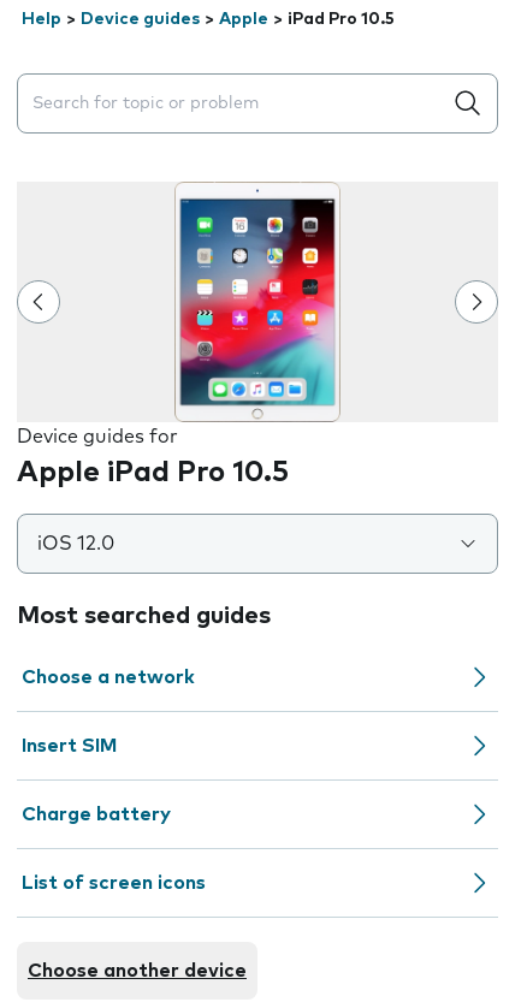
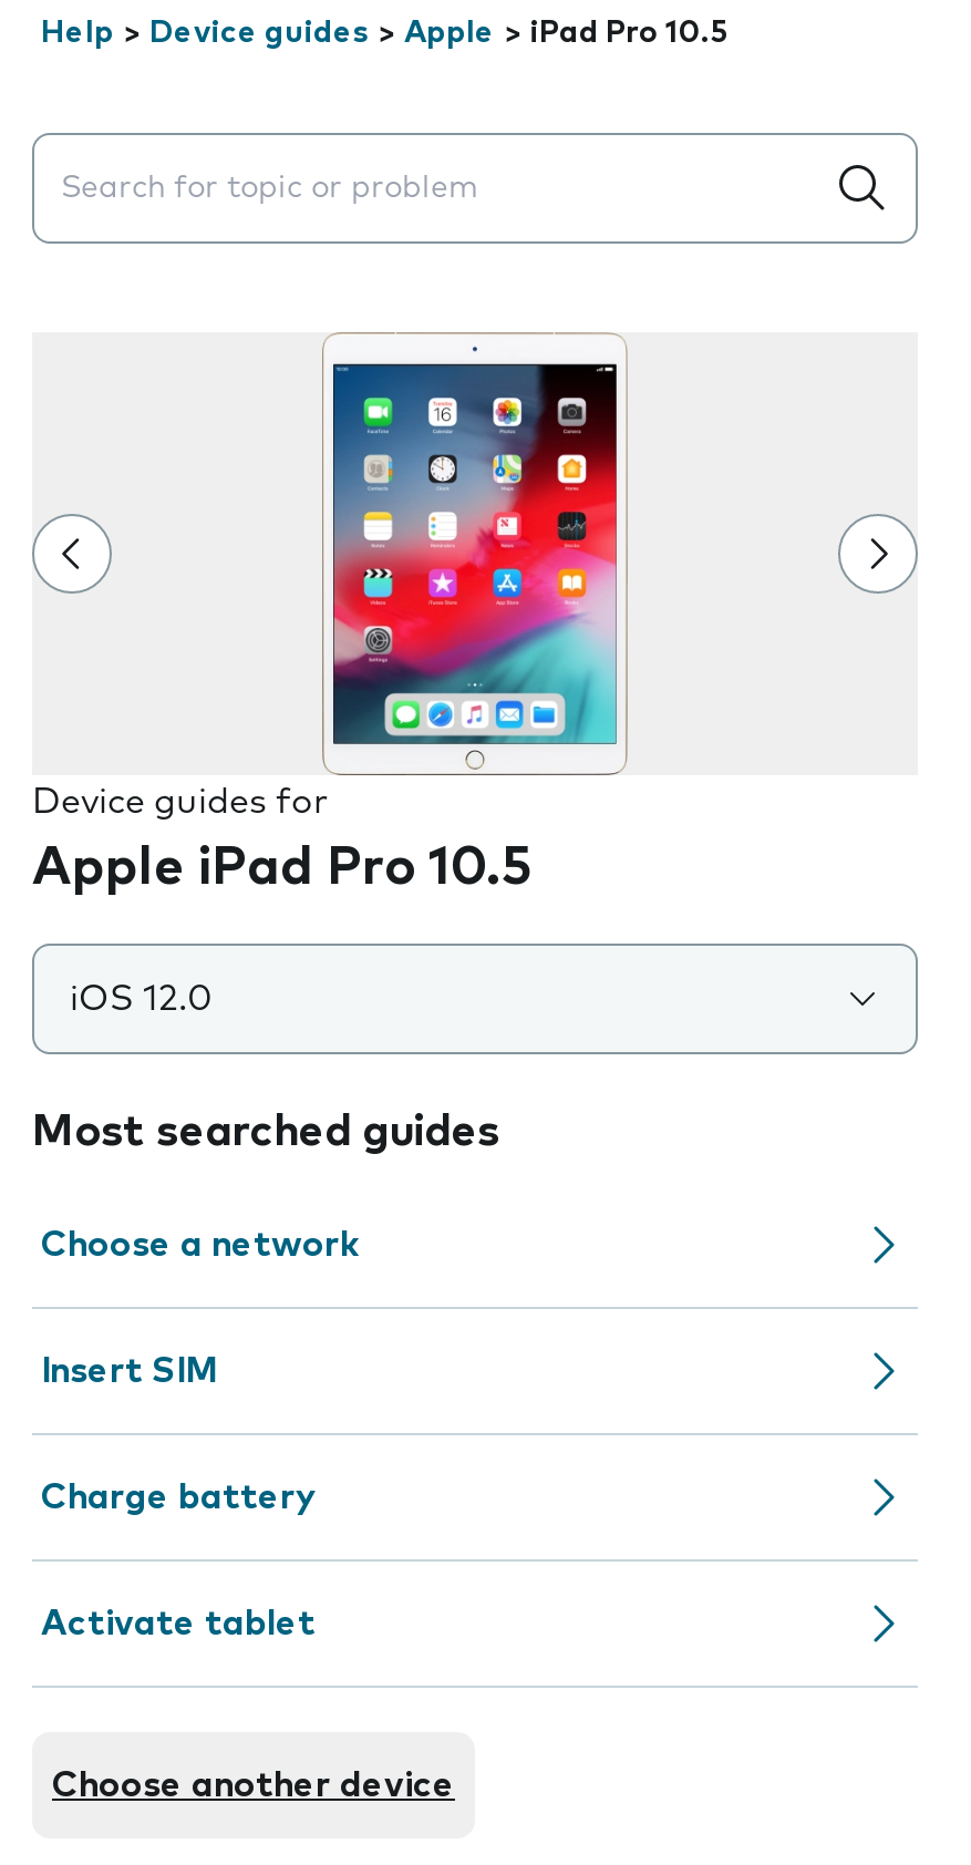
[22,873,206,893] List of screen icons -> [41,1606,316,1641] Activate tablet

